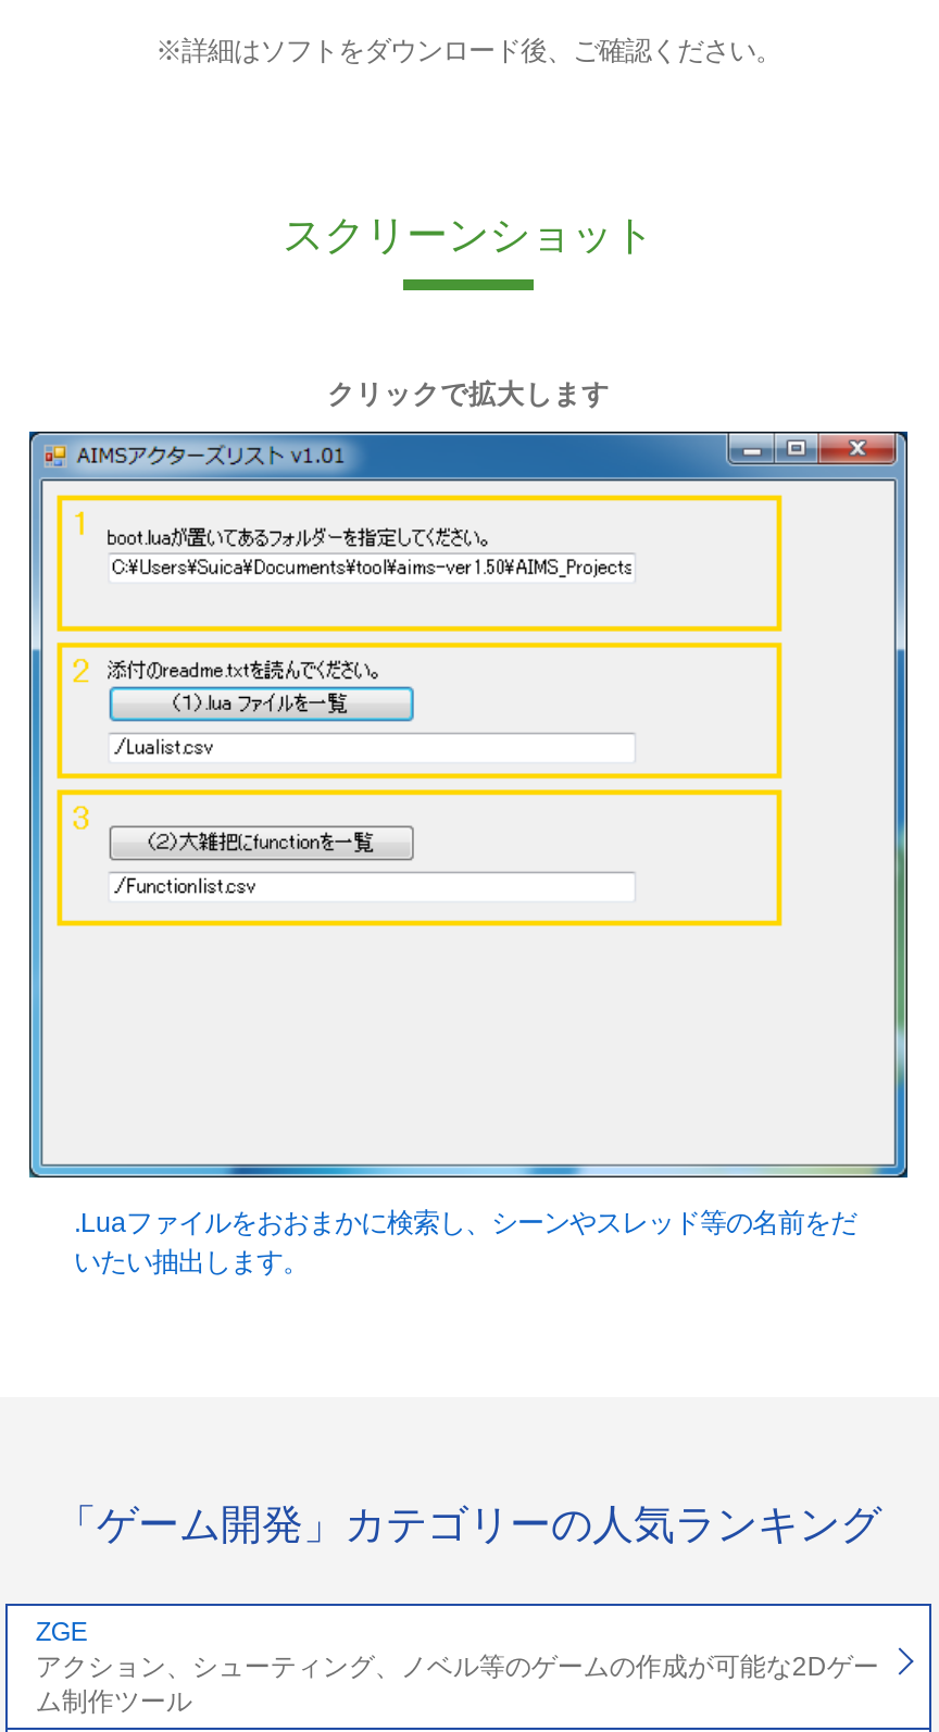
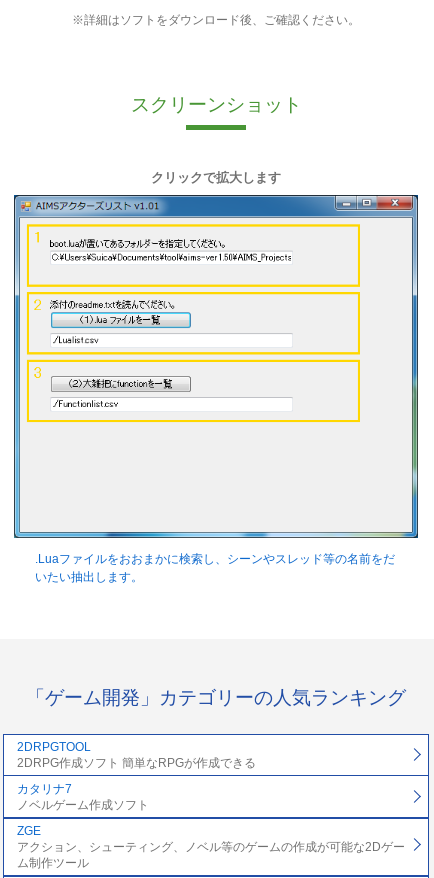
none -> [17,740,256,812] 2DRPGTOOL | 2DRPG作成ソフト 簡単なRPGが作成できる | カタリナ7 | ノベルゲーム作成ソフト

